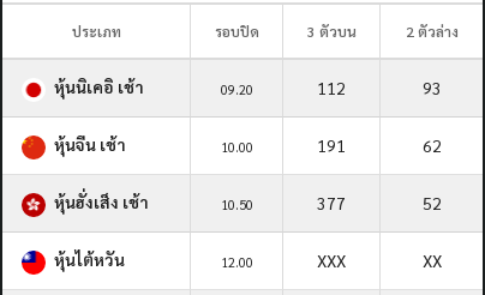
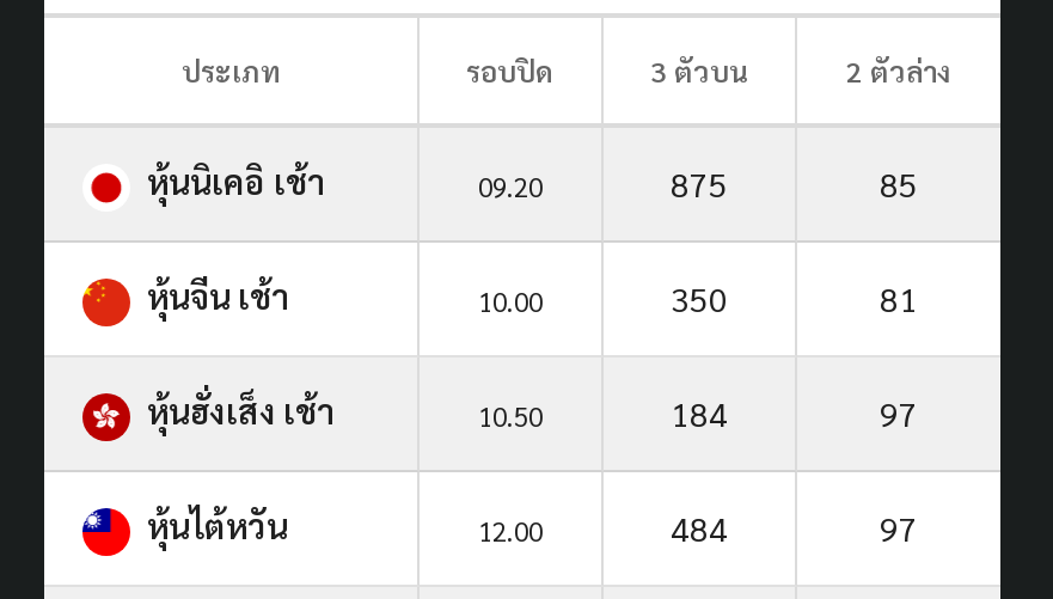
[317,77,346,98] 112 -> [671,161,728,204] 875
[422,77,441,98] 93 -> [880,161,918,204] 85
[317,134,346,156] 191 -> [671,276,728,319] 350
[422,134,441,156] 62 -> [880,276,918,319] 81
[317,192,346,213] 377 -> [671,390,728,434] 184
[422,192,441,213] 52 -> [880,390,918,434] 97
[317,249,441,271] XXX | XX -> [671,505,918,548] 484 | 97

